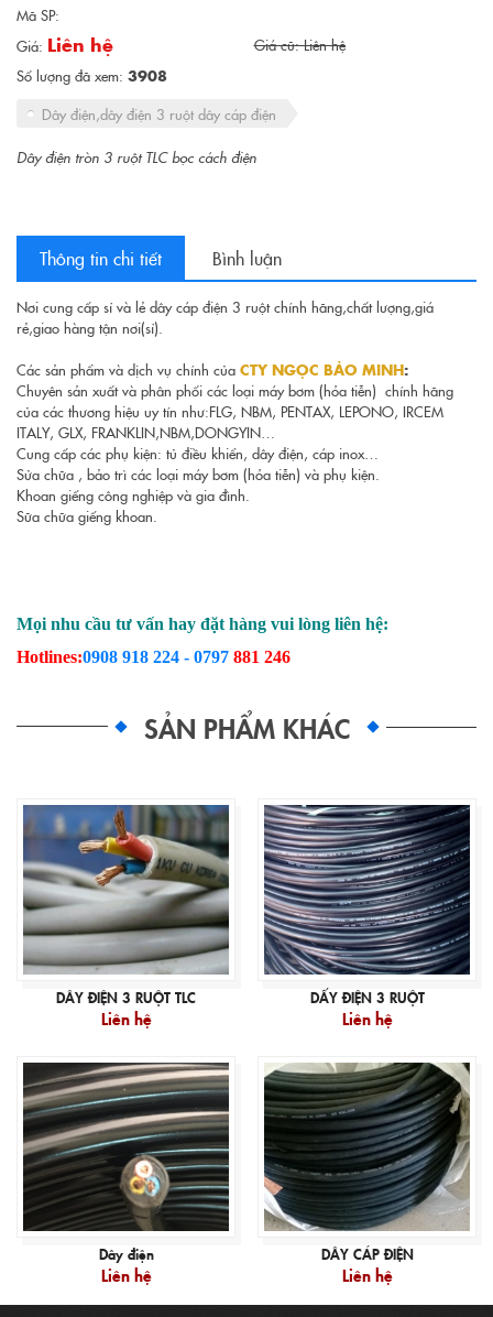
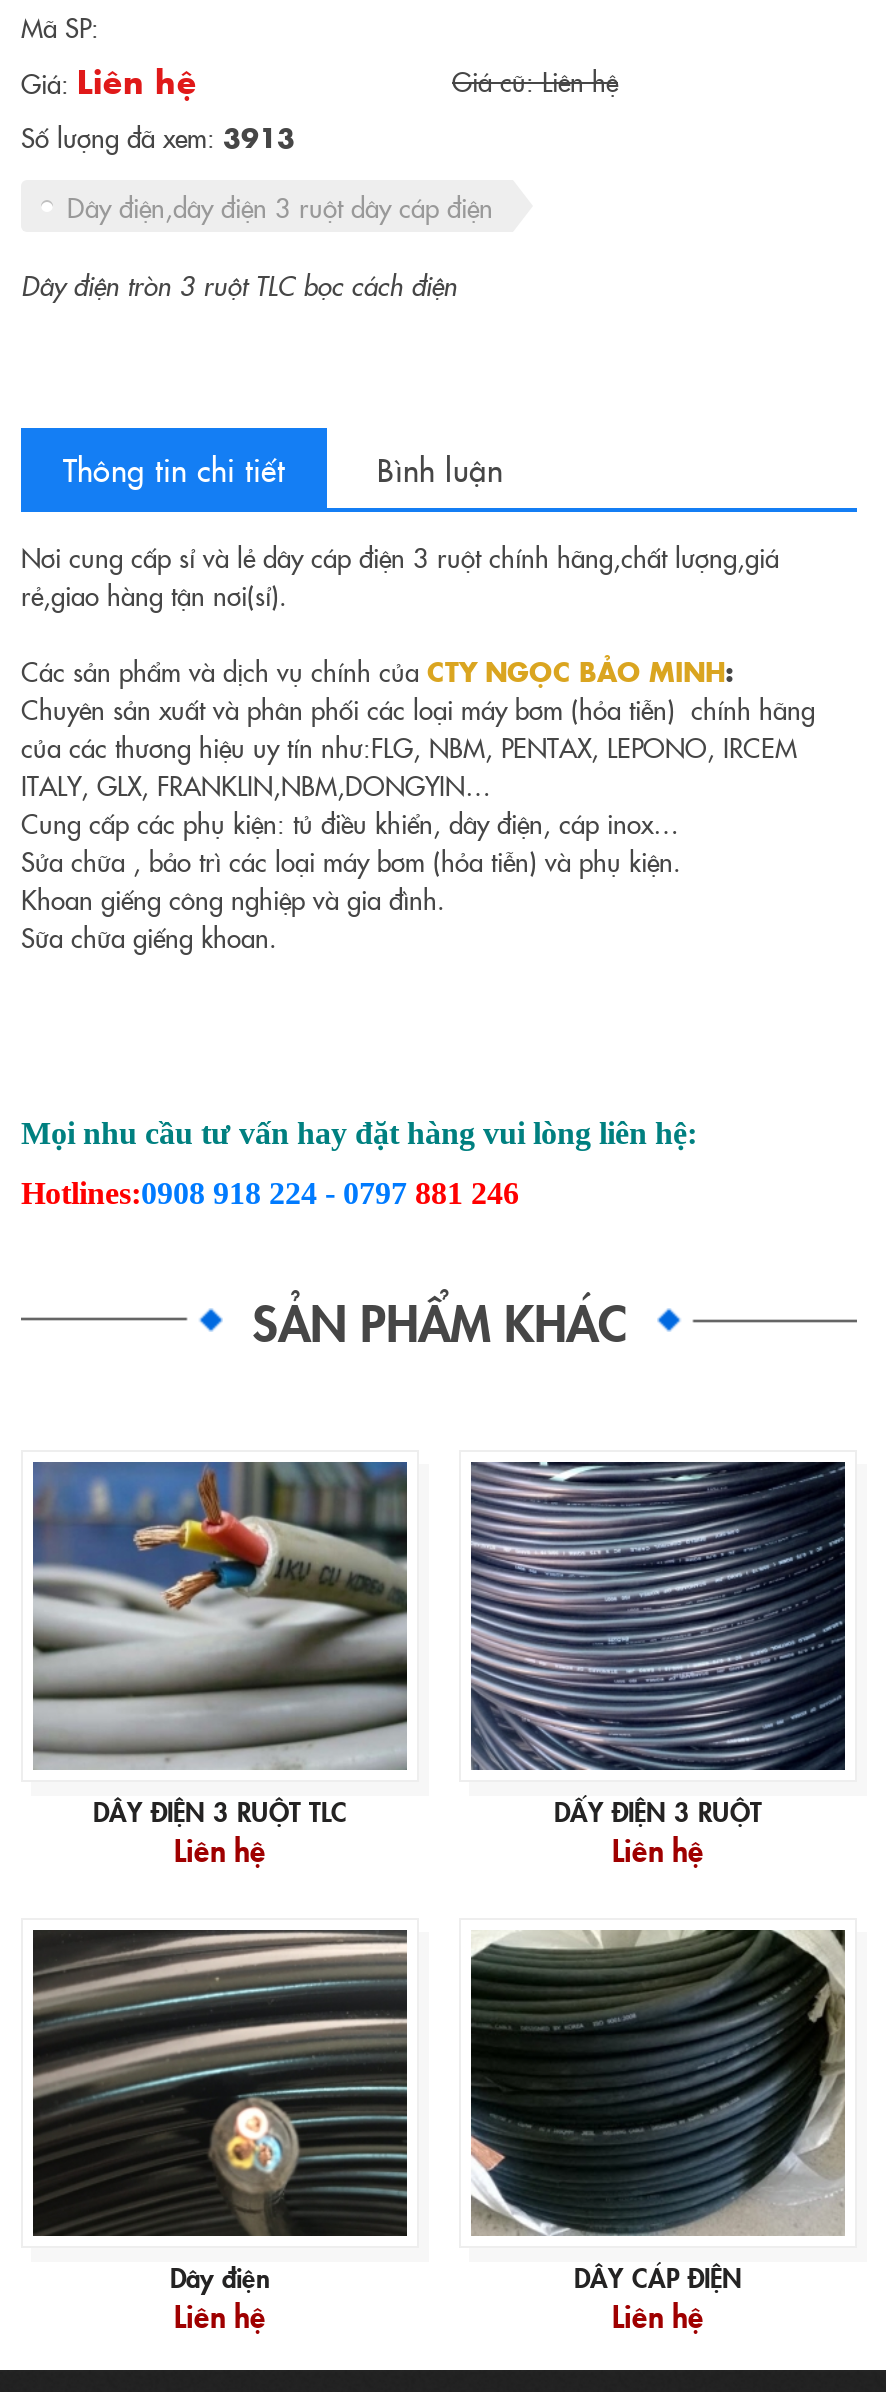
[17,65,167,85] Số lượng đã xem: 3908 -> [21,118,295,154] Số lượng đã xem: 3913

